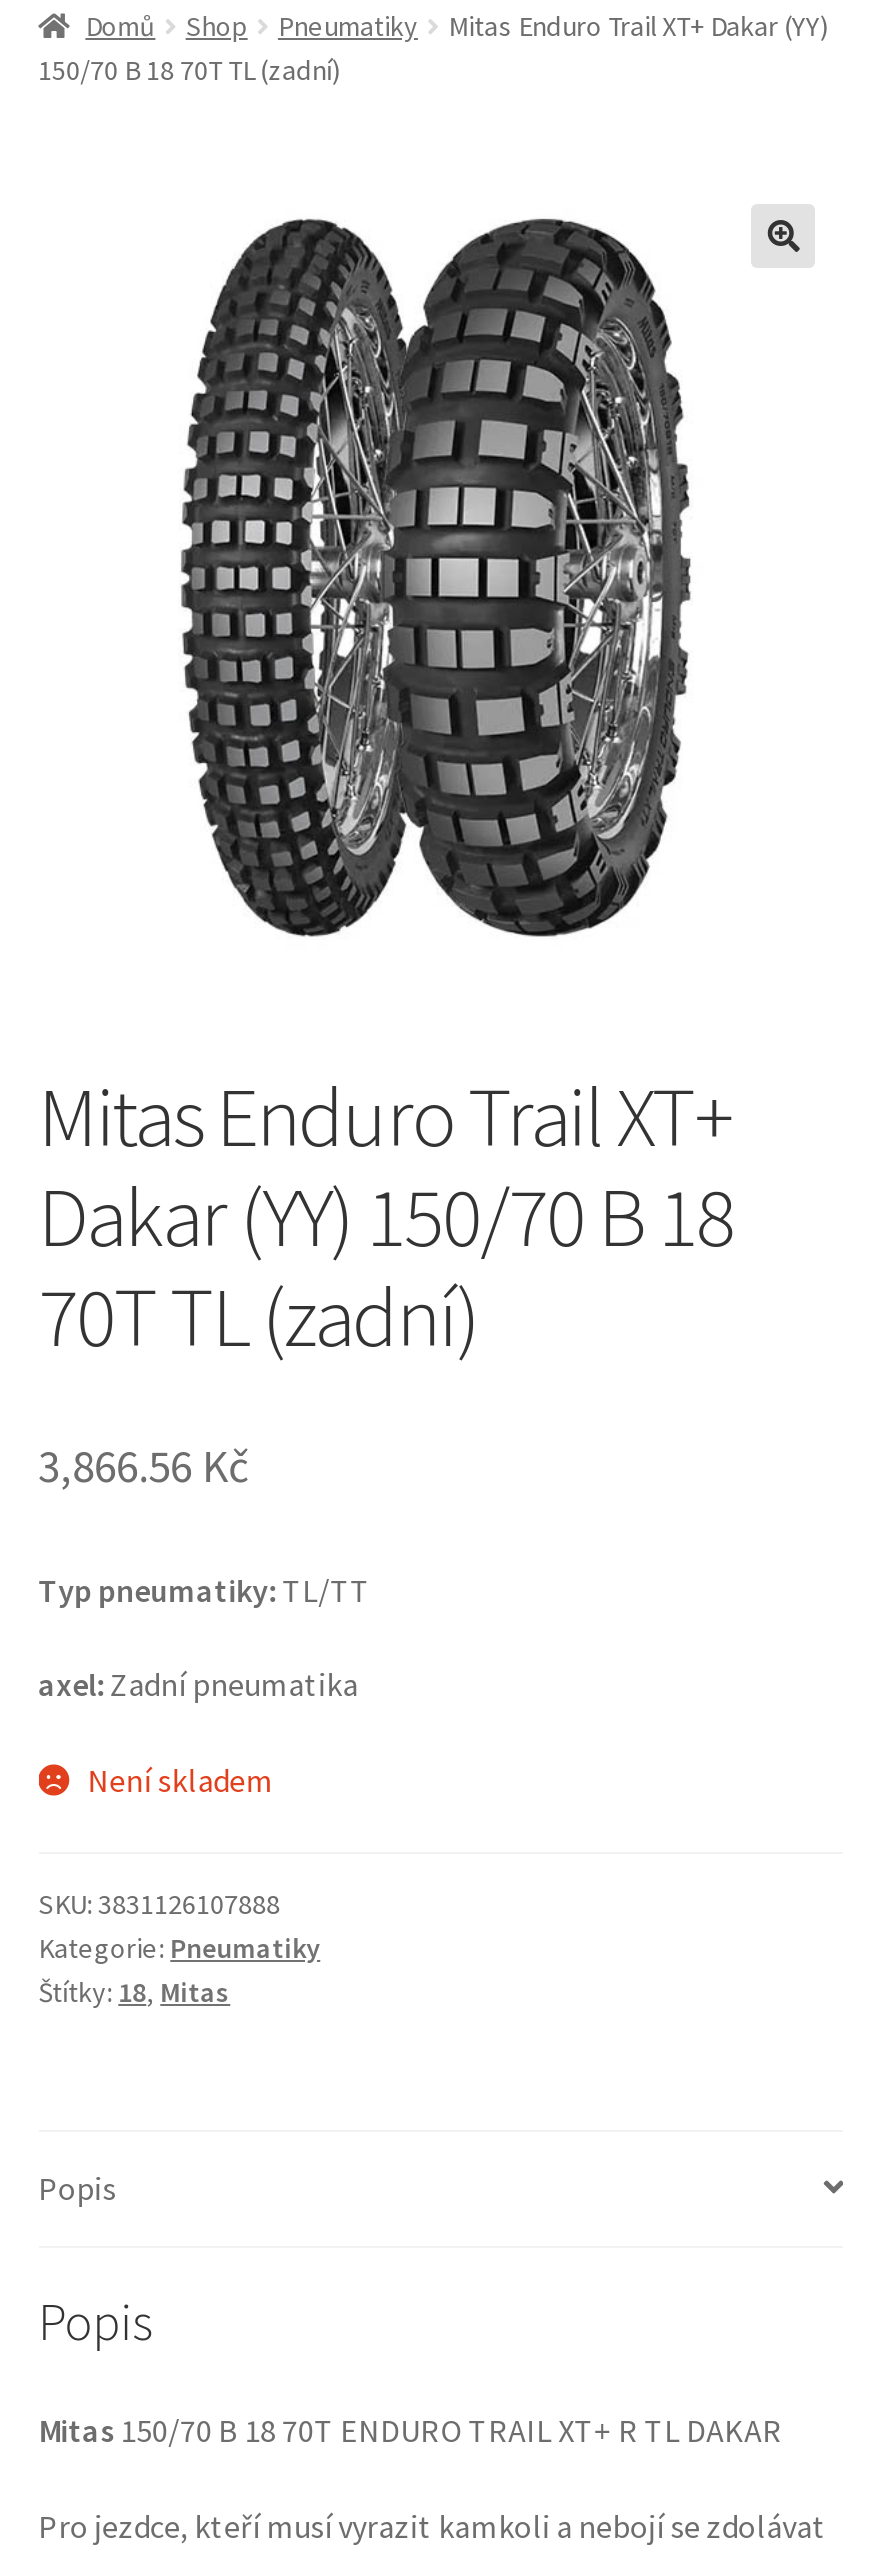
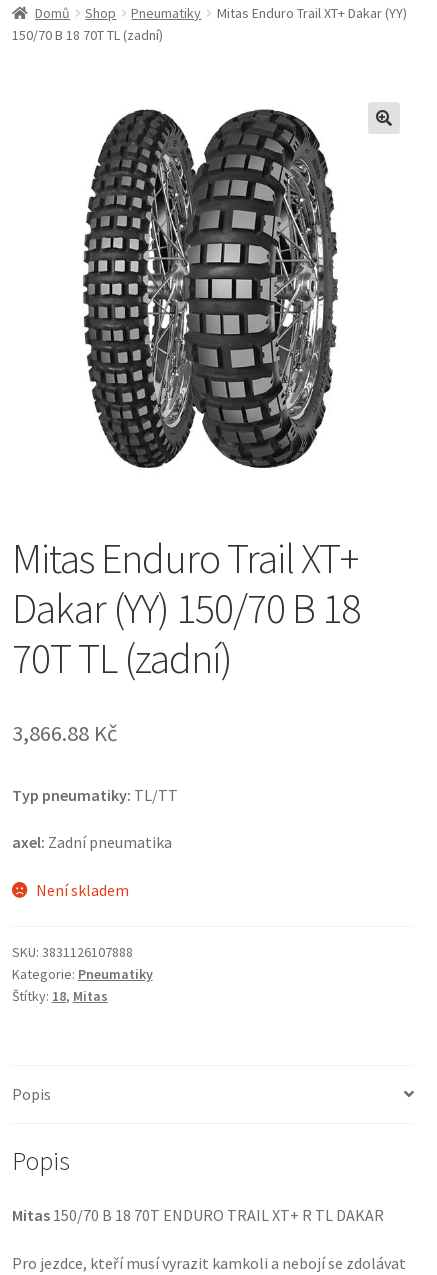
[38,1437,248,1493] 3,866.56 Kč -> [12,719,117,747] 3,866.88 Kč

